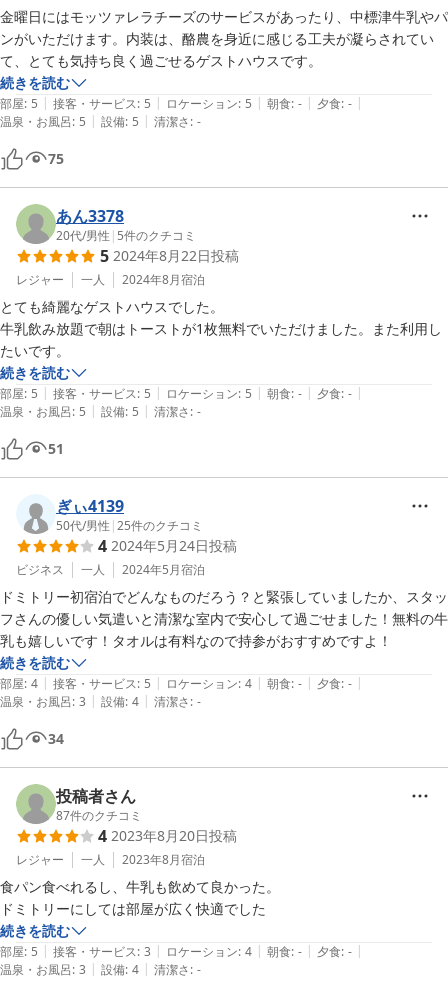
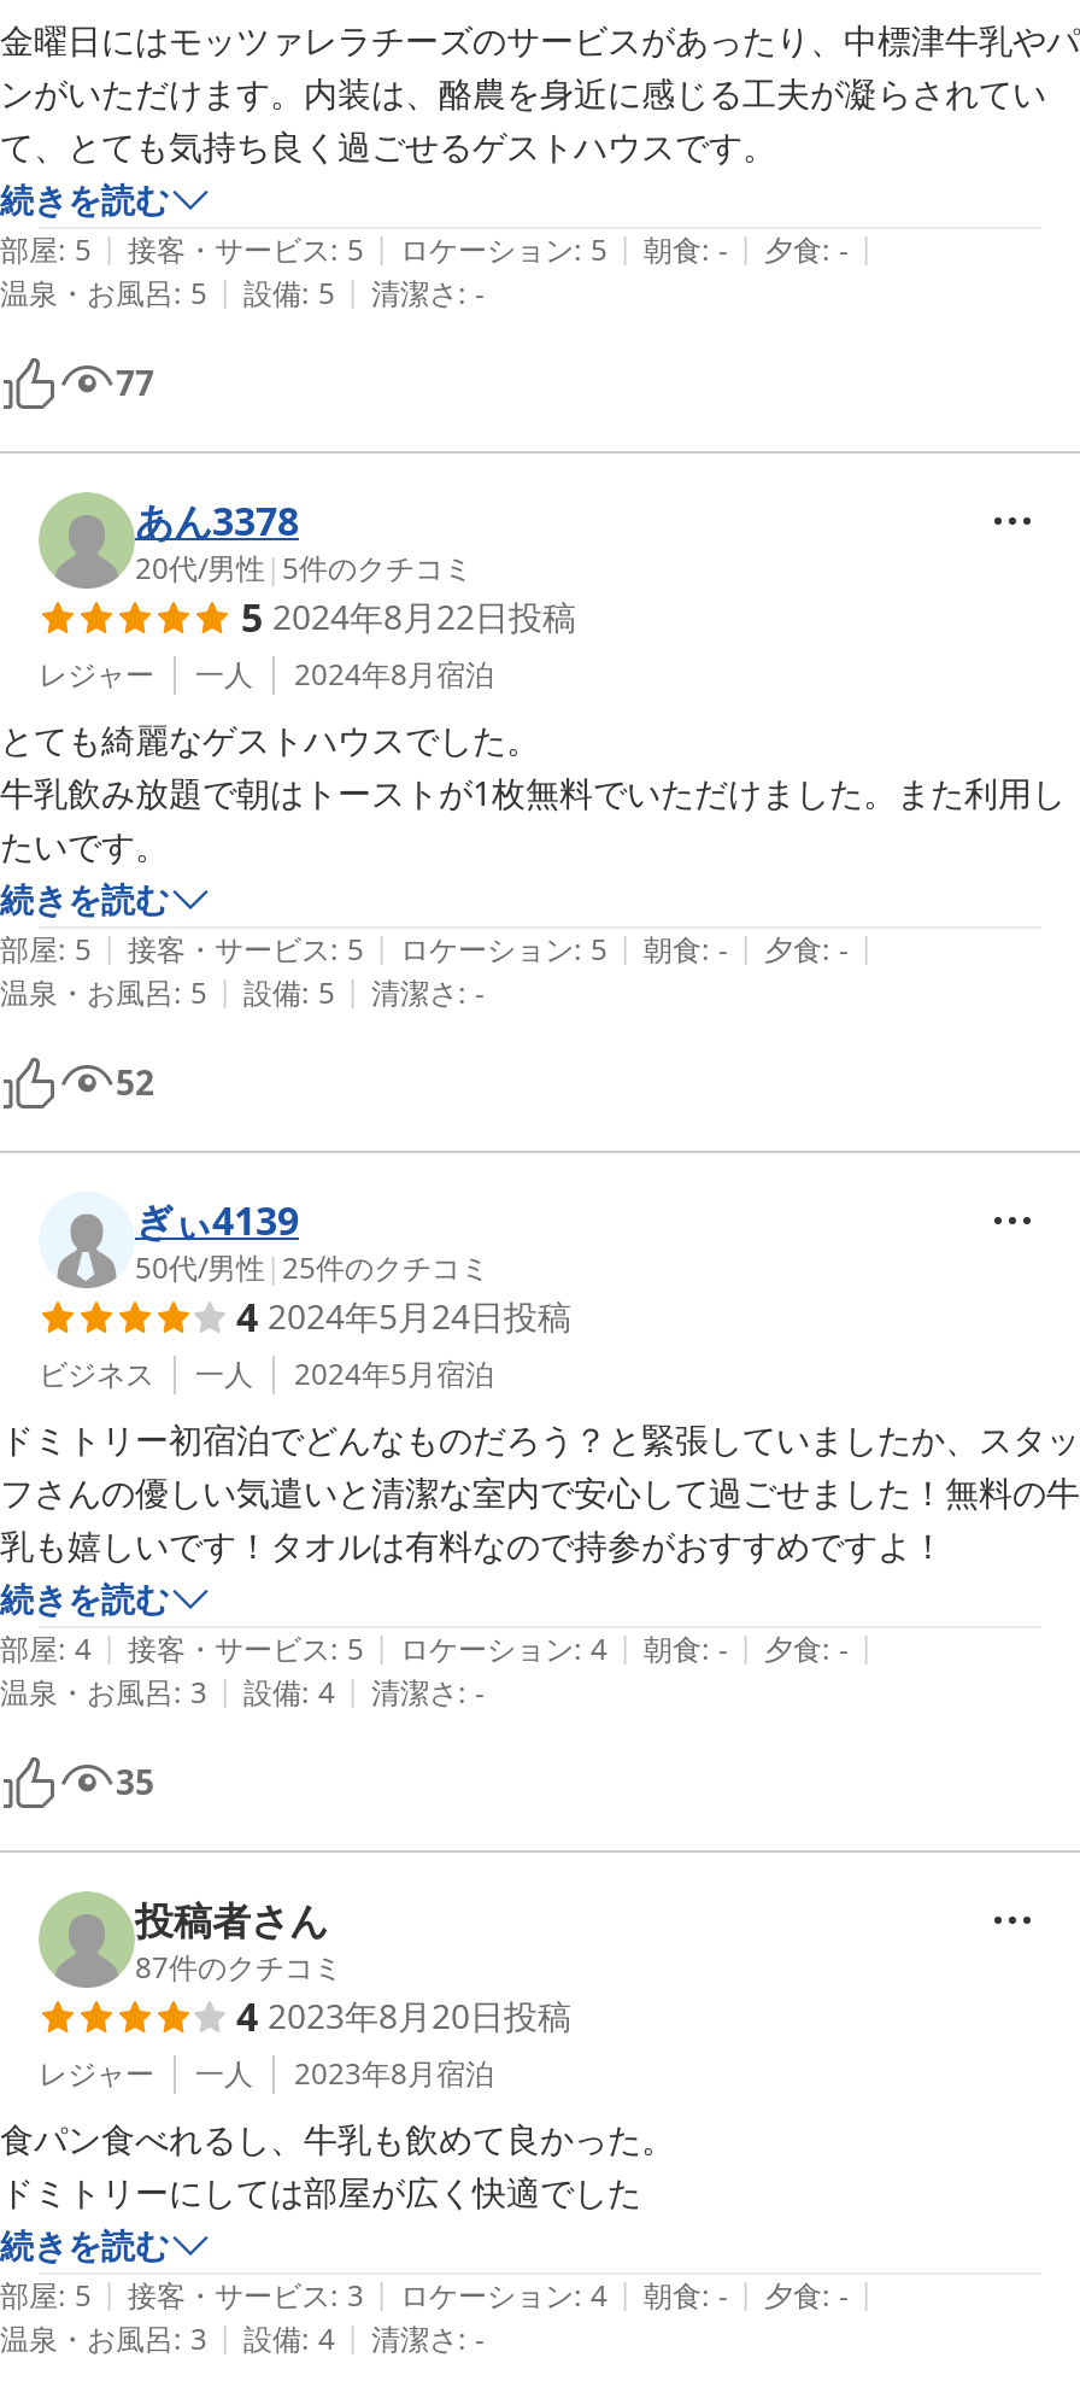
[48,149,64,168] 75 -> [116,359,154,405] 77
[48,439,64,458] 51 -> [116,1059,154,1105] 52
[48,729,64,748] 34 -> [116,1759,154,1804] 35

